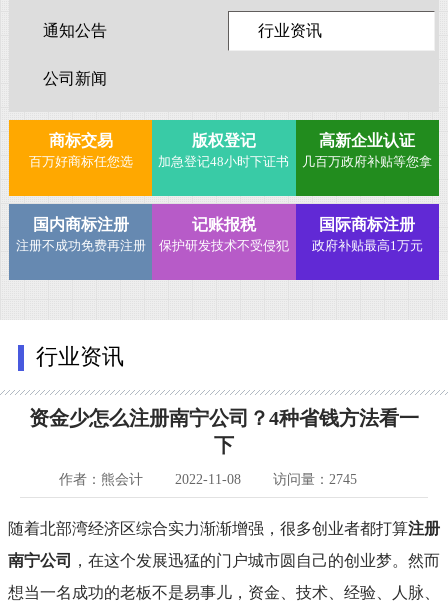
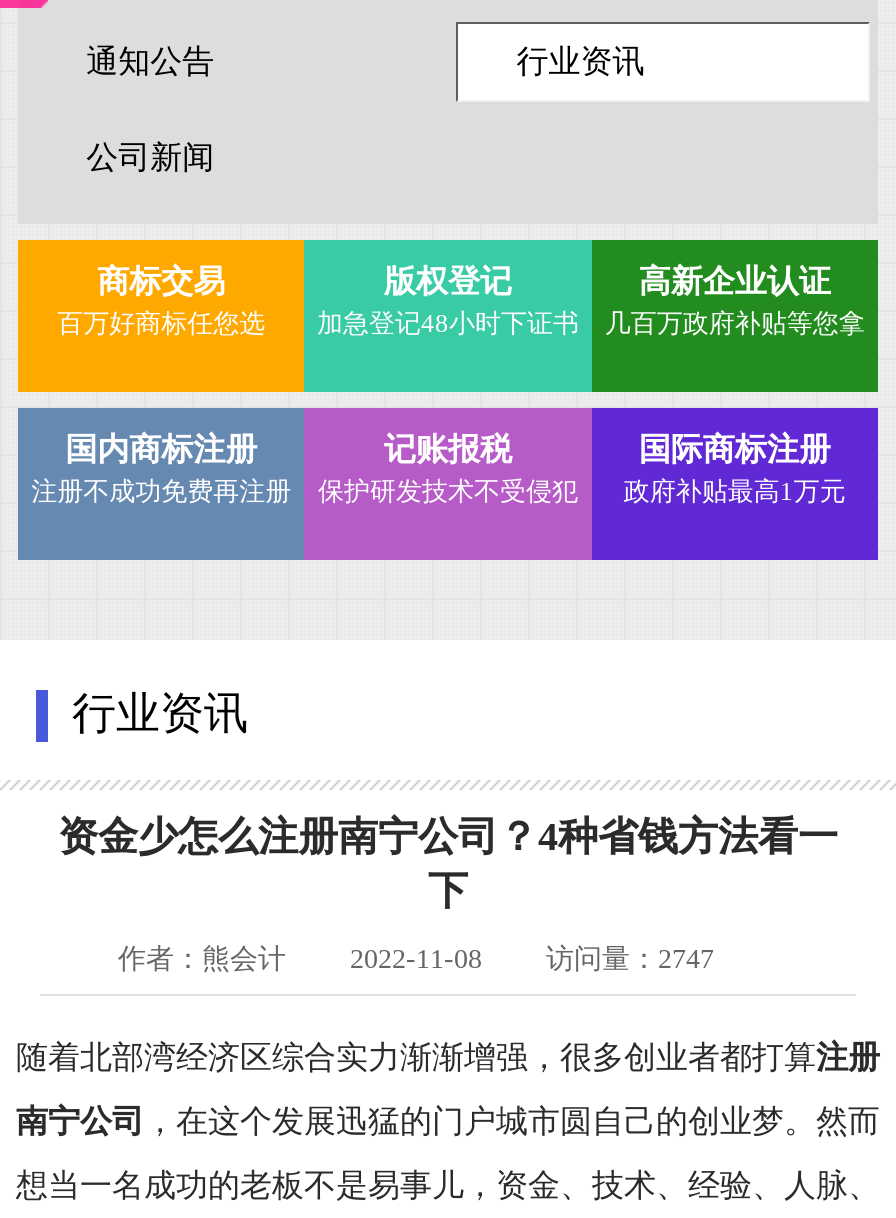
[273,472,357,487] 访问量：2745 -> [546,944,714,974] 访问量：2747

